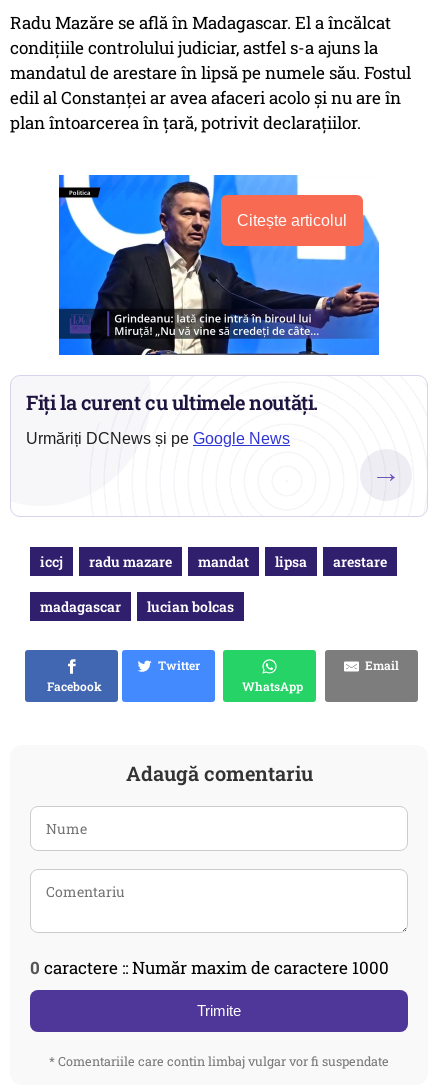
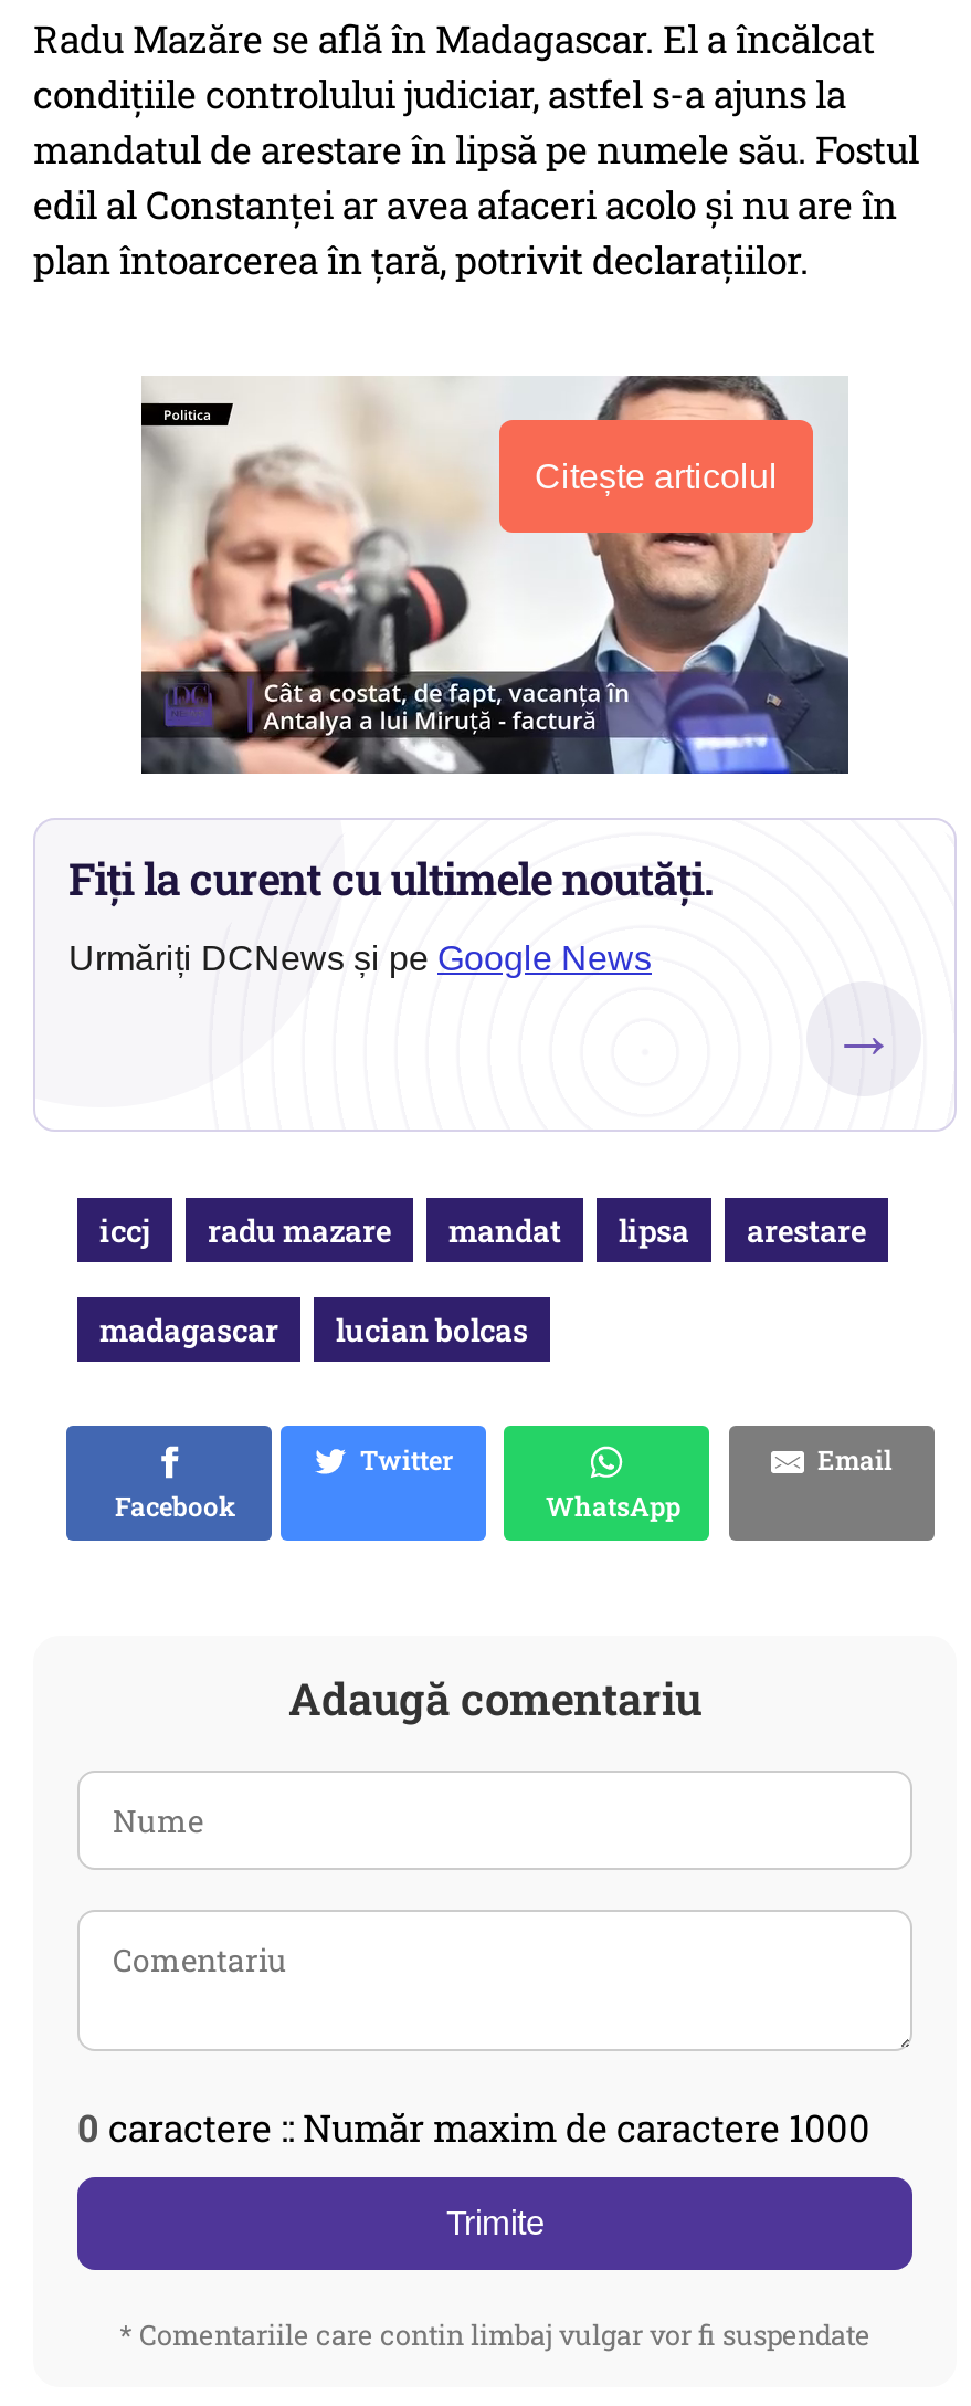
[58,174,380,356] [image] -> [139,374,851,776] [image]

